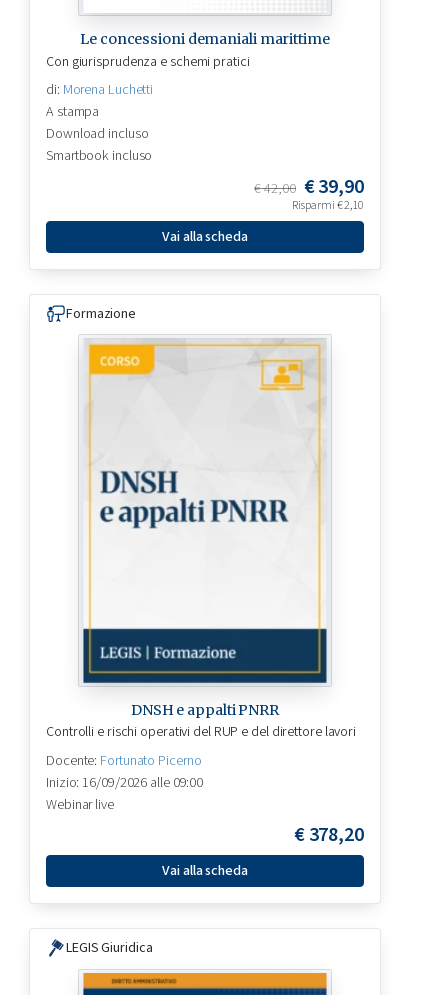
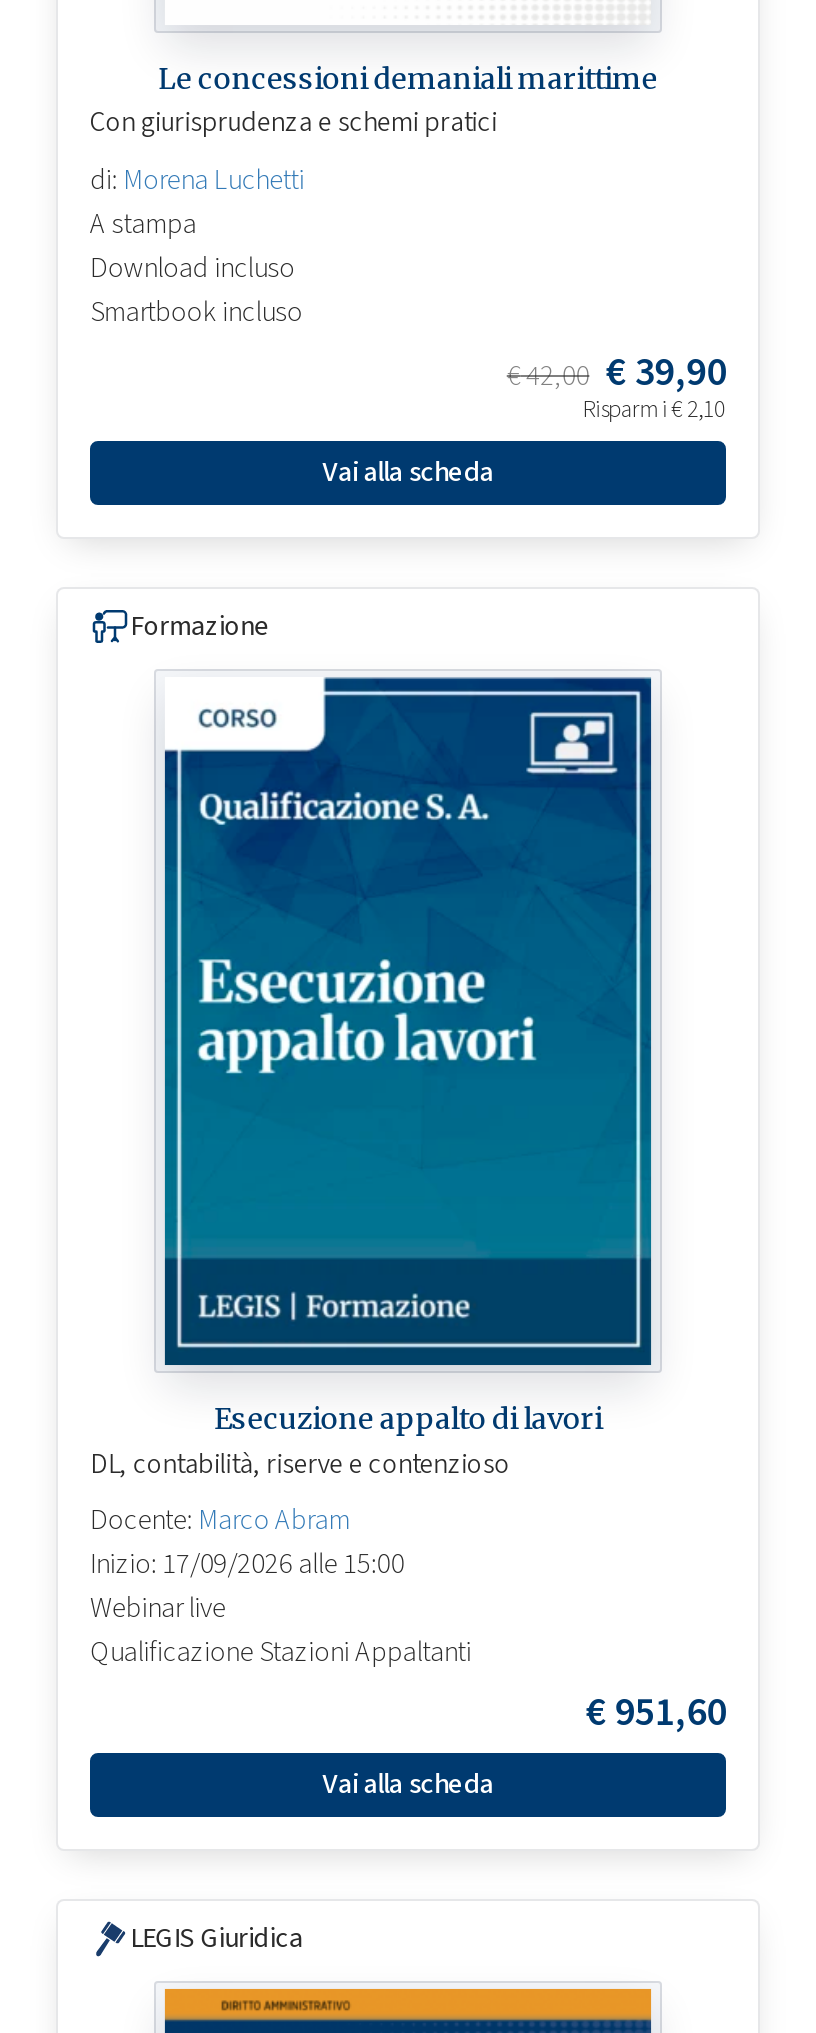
[46,339,356,793] [image] | DNSH e appalti PNRR | Controlli e rischi operativi del RUP e del direttore lavori | Docente: Fortunato Picerno | Inizio: 16/09/2026 alle 09:00 -> [90,676,654,1585] [image] | Esecuzione appalto di lavori | DL, contabilità, riserve e contenzioso | Docente: Marco Abram | Inizio: 17/09/2026 alle 15:00
[294,821,364,849] €378,20 -> [90,1631,726,1742] Qualificazione Stazioni Appaltanti | €951,60

